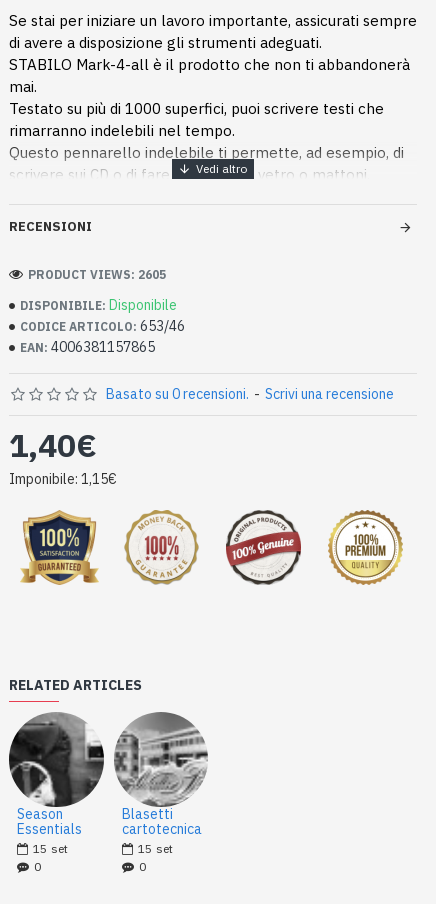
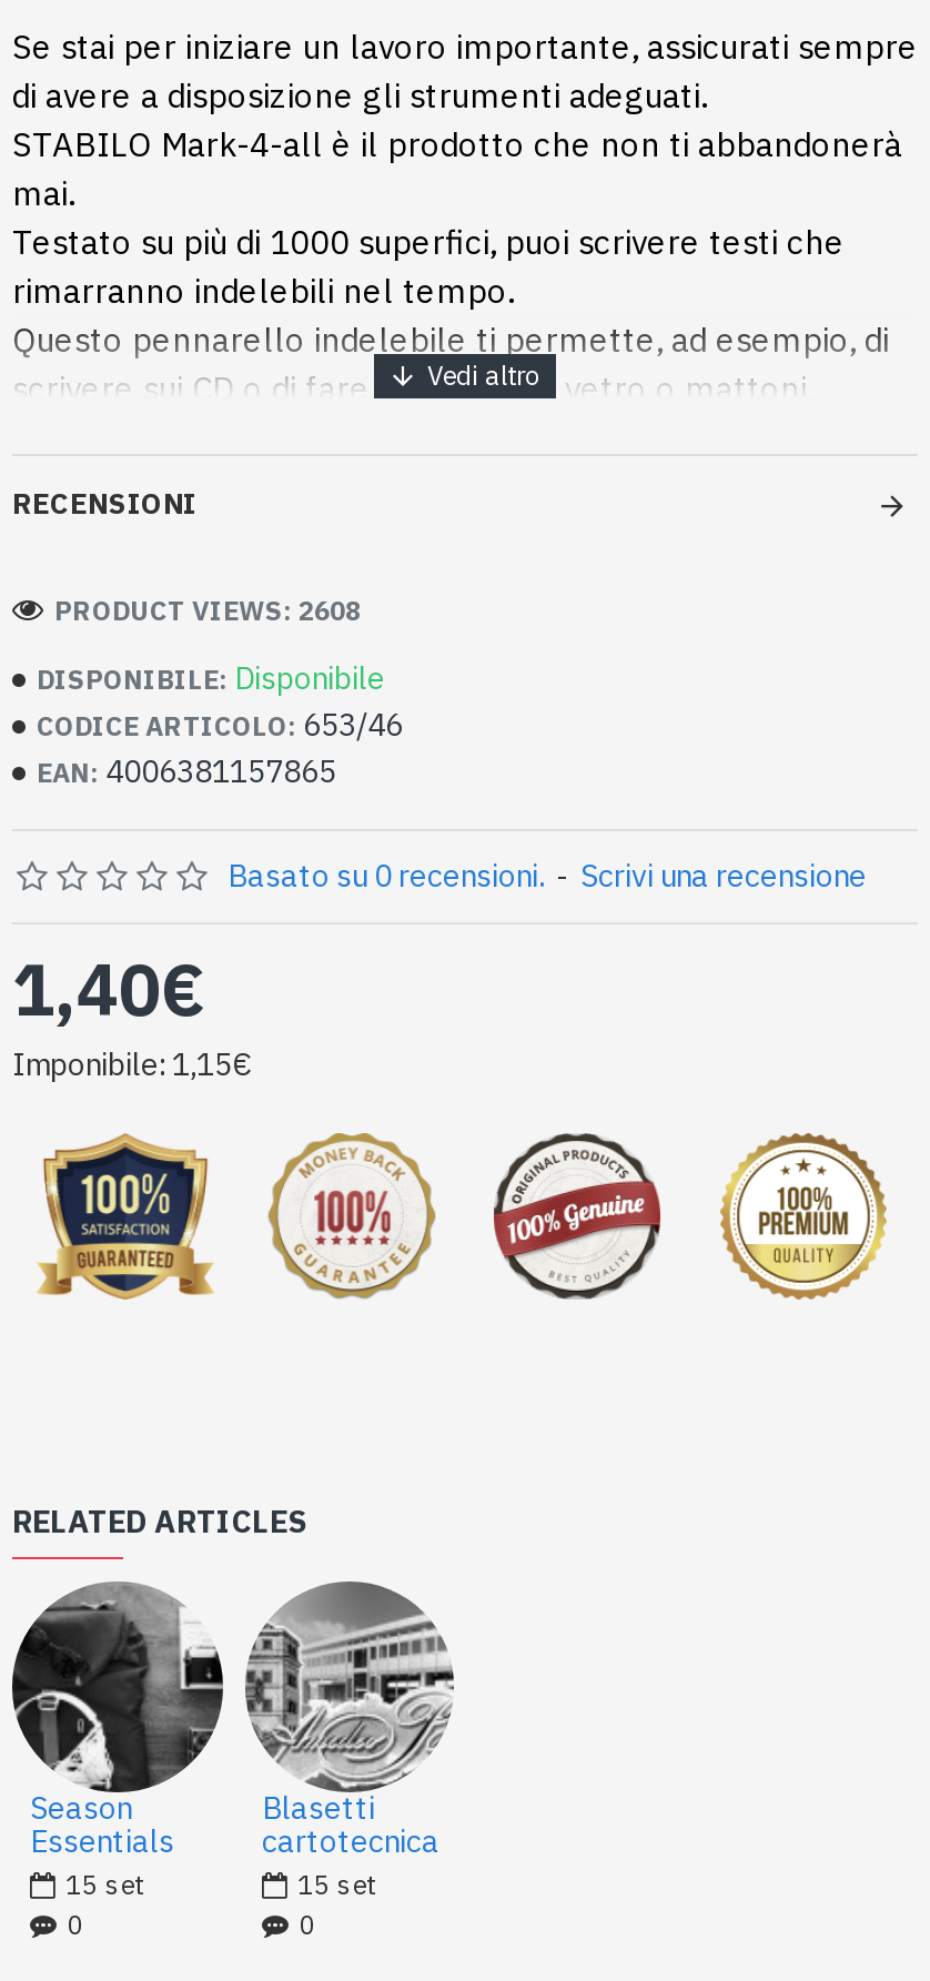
[28,266,166,281] PRODUCT VIEWS: 2605 -> [54,593,361,626] PRODUCT VIEWS: 2608

